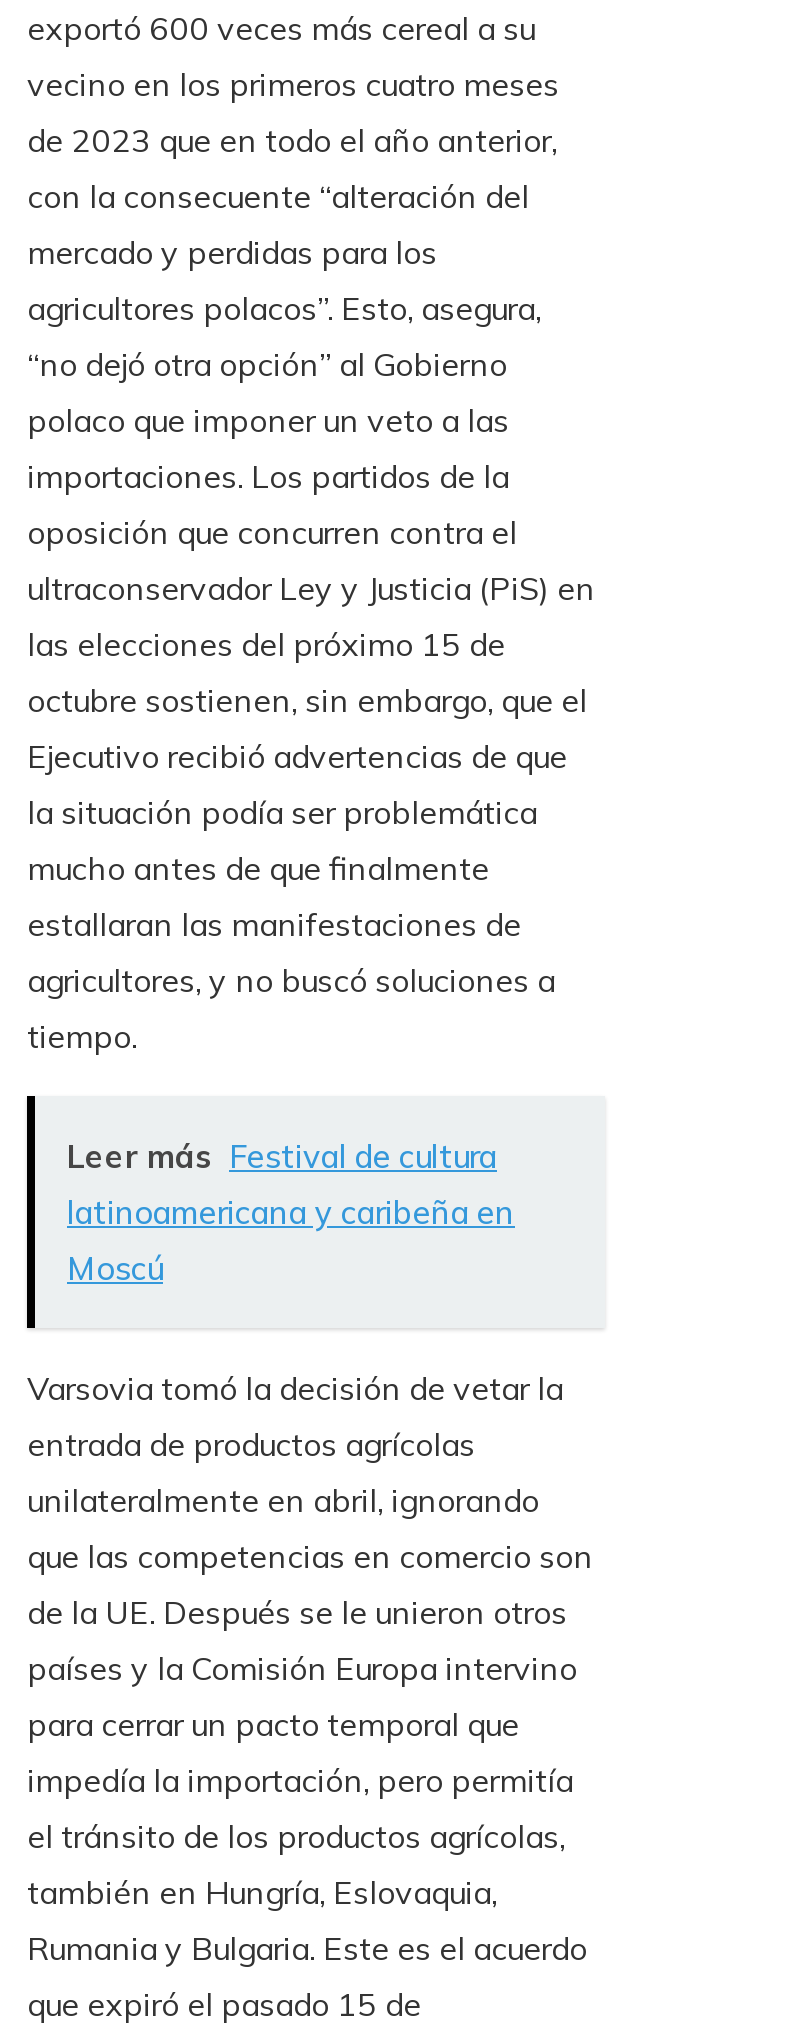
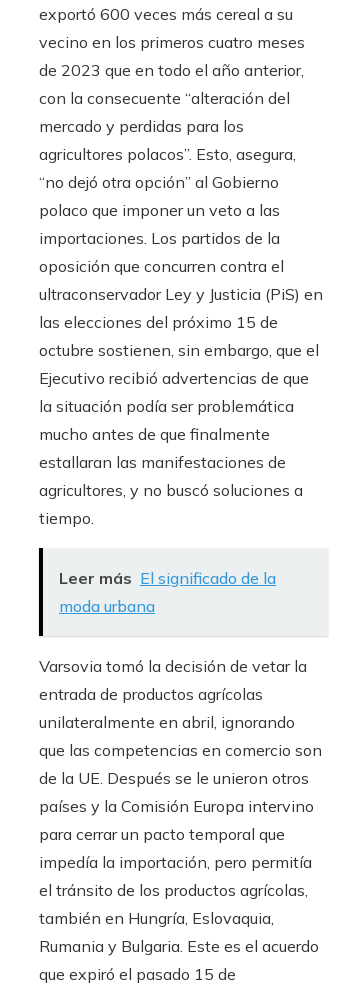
[67,1136,515,1288] Leer más Festival de cultura | latinoamericana y caribeña en | Moscú -> [59,568,276,616] Leer más El significado de la | moda urbana

